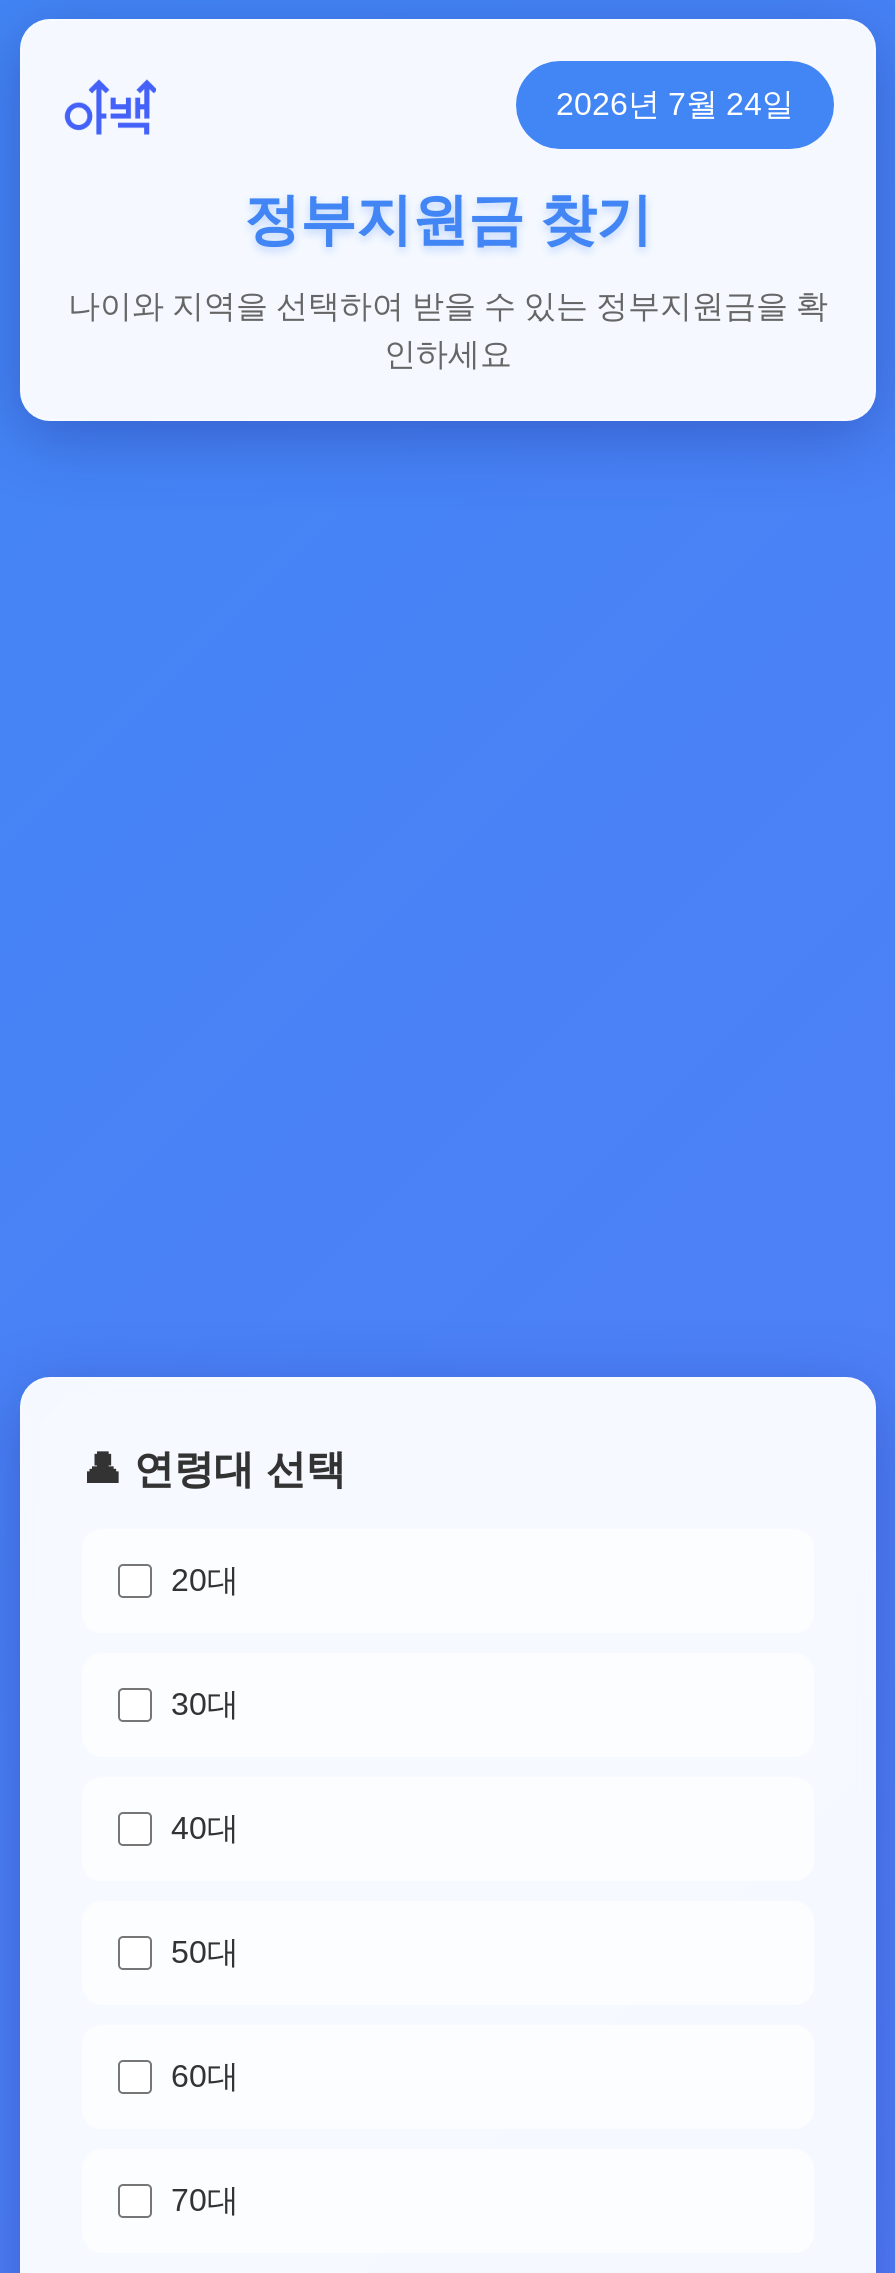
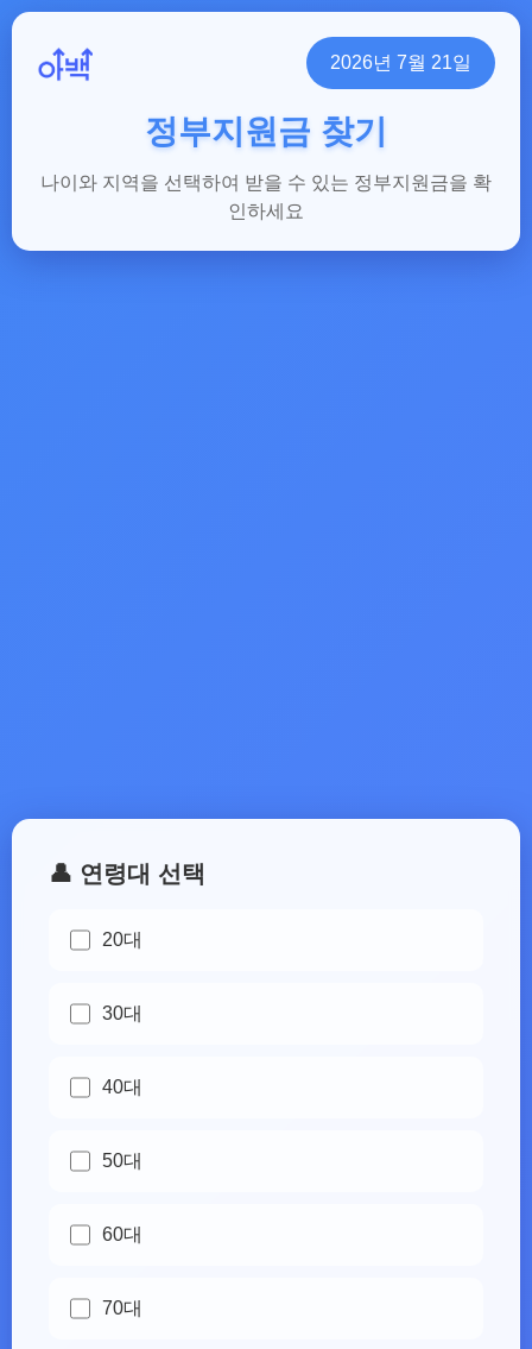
[556,87,794,121] 2026년 7월 24일 -> [330,52,471,73] 2026년 7월 21일

